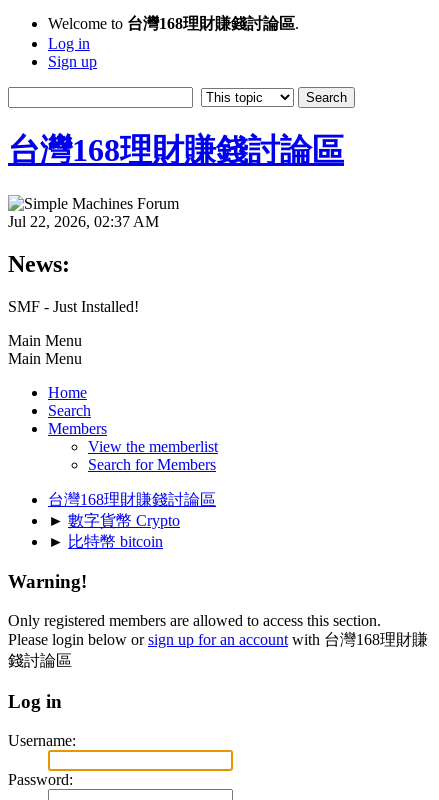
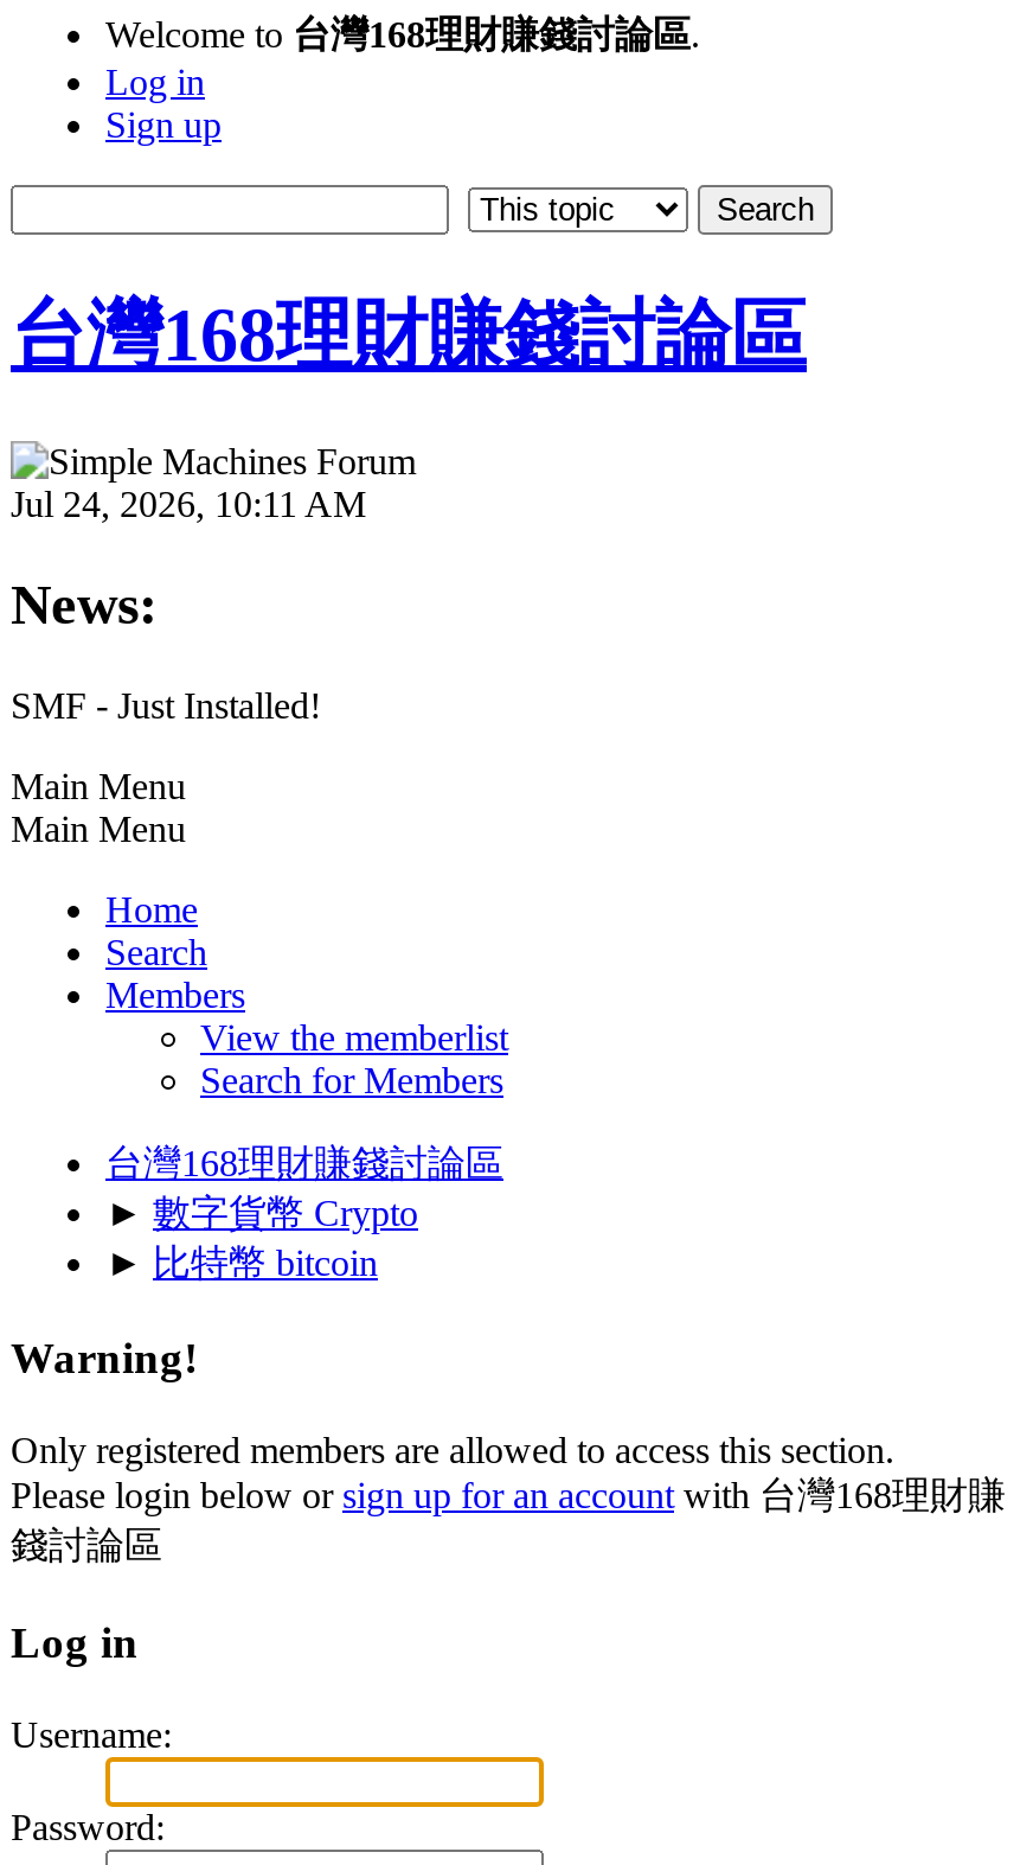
[8,213,159,230] Jul 22, 2026, 02:37 AM -> [11,484,366,524] Jul 24, 2026, 10:11 AM

